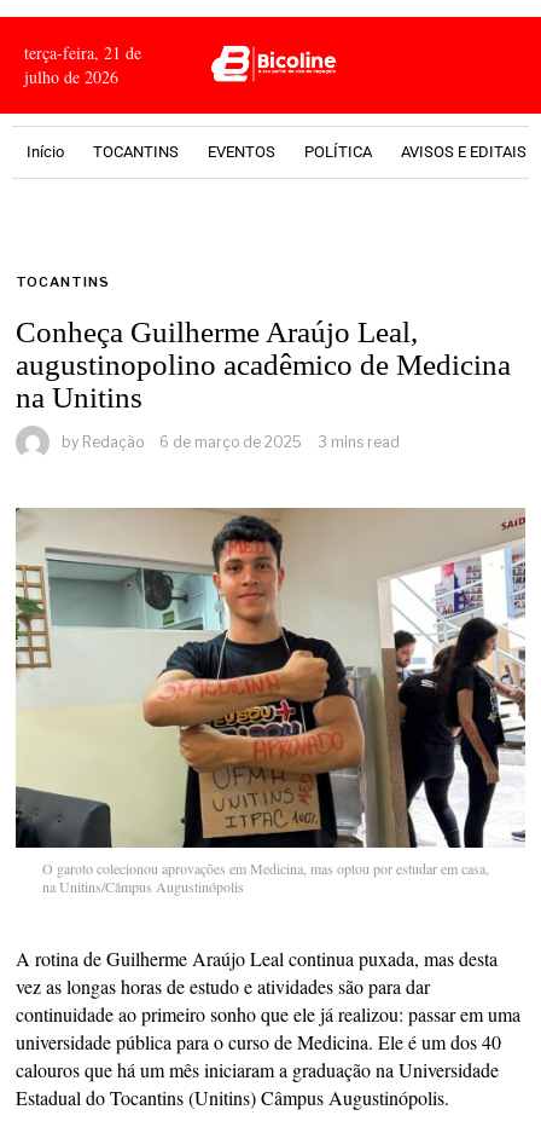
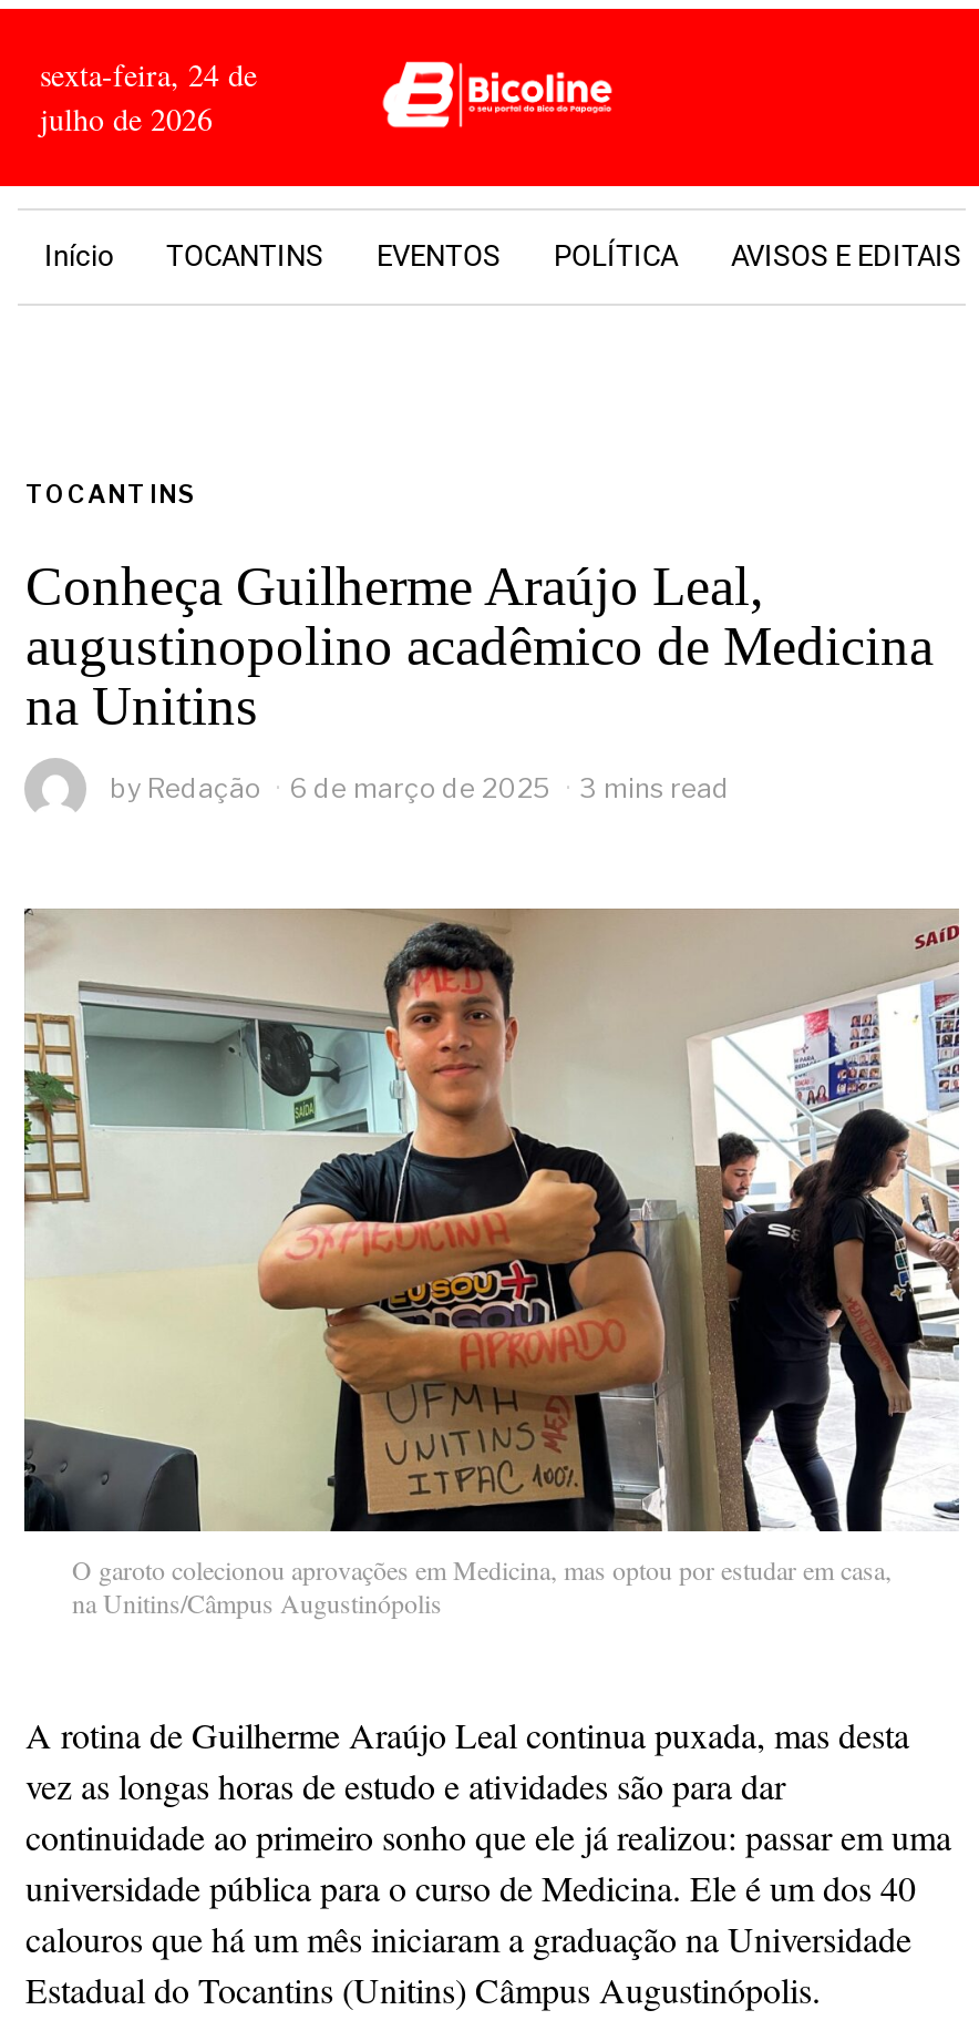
[24,41,141,64] terça-feira, 21 de -> [40,53,257,95] sexta-feira, 24 de

